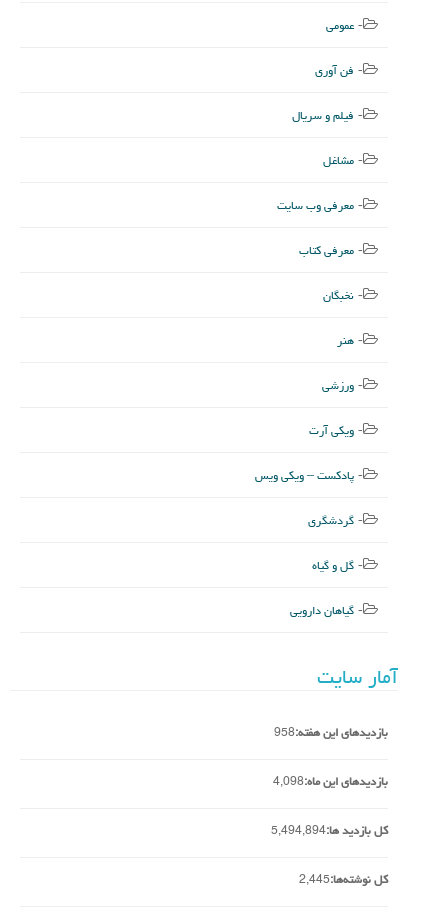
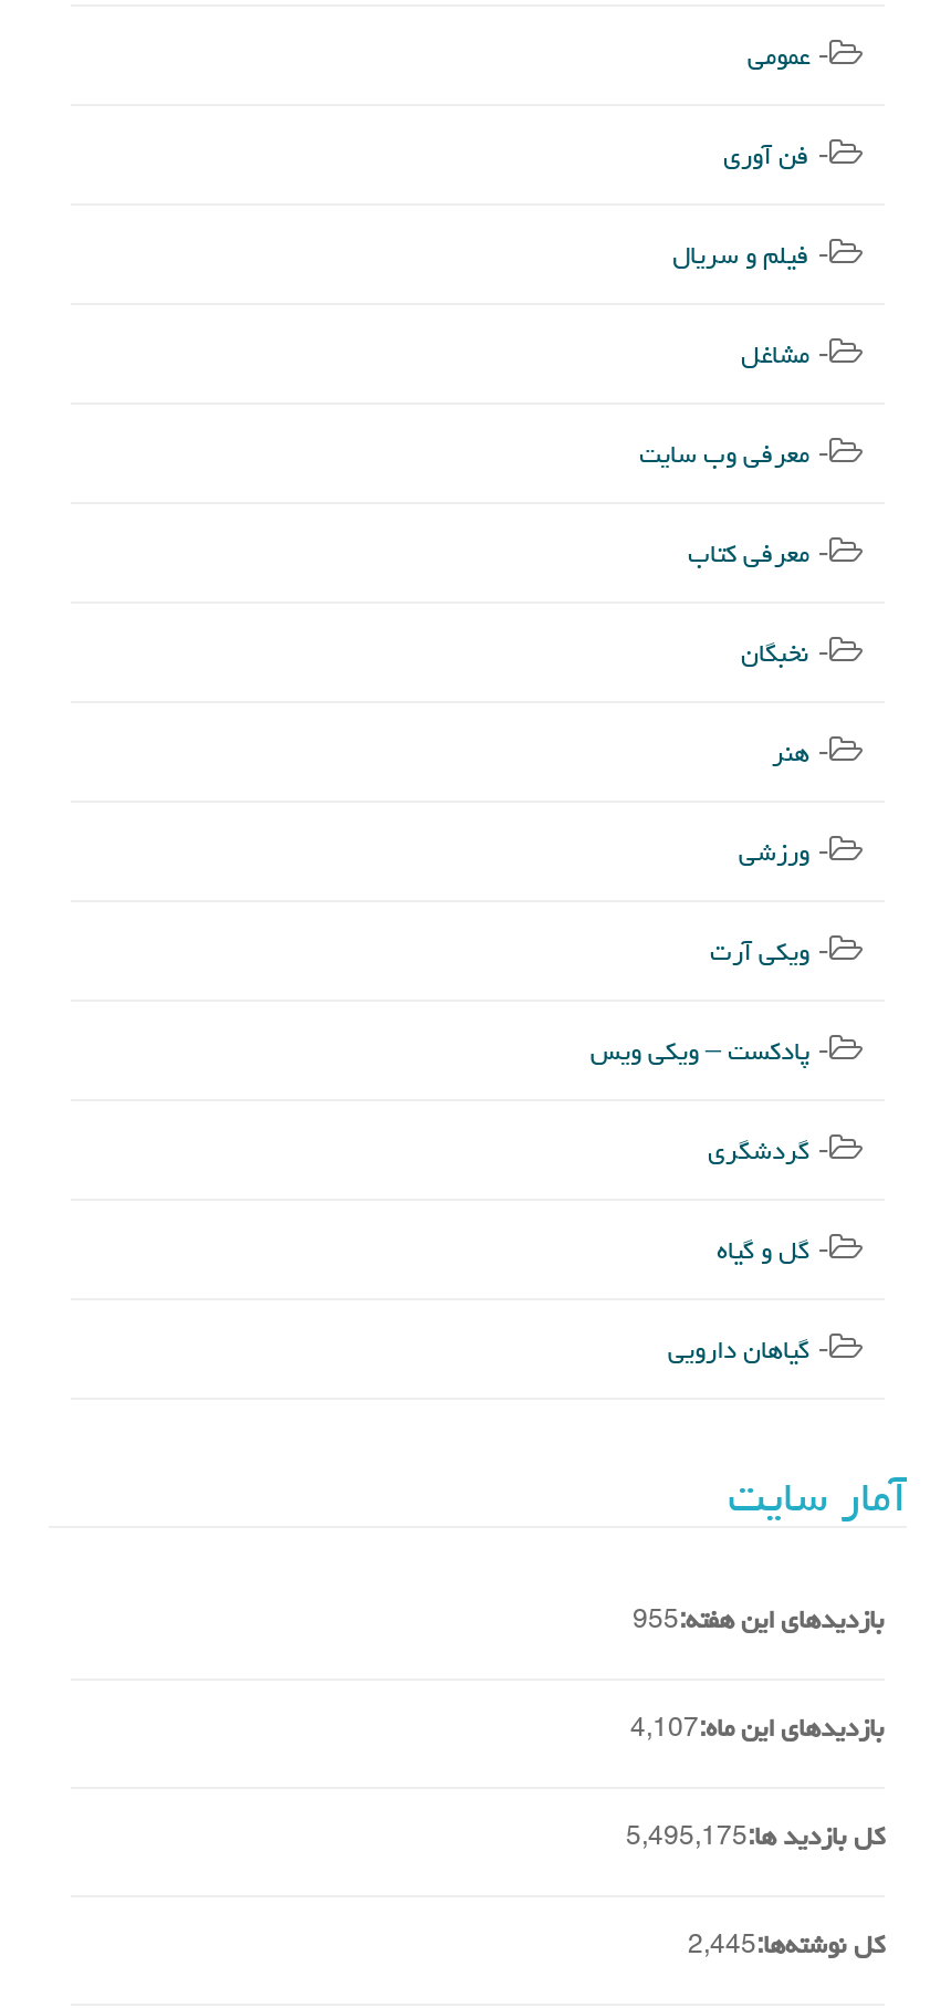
[274,721,388,744] بازدیدهای این هفته:958 -> [633,1594,885,1645] بازدیدهای این هفته:955
[273,770,388,793] بازدیدهای این ماه:4,098 -> [630,1703,885,1754] بازدیدهای این ماه:4,107
[271,819,388,842] کل بازدید ها:5,494,894 -> [626,1811,885,1862] کل بازدید ها:5,495,175

